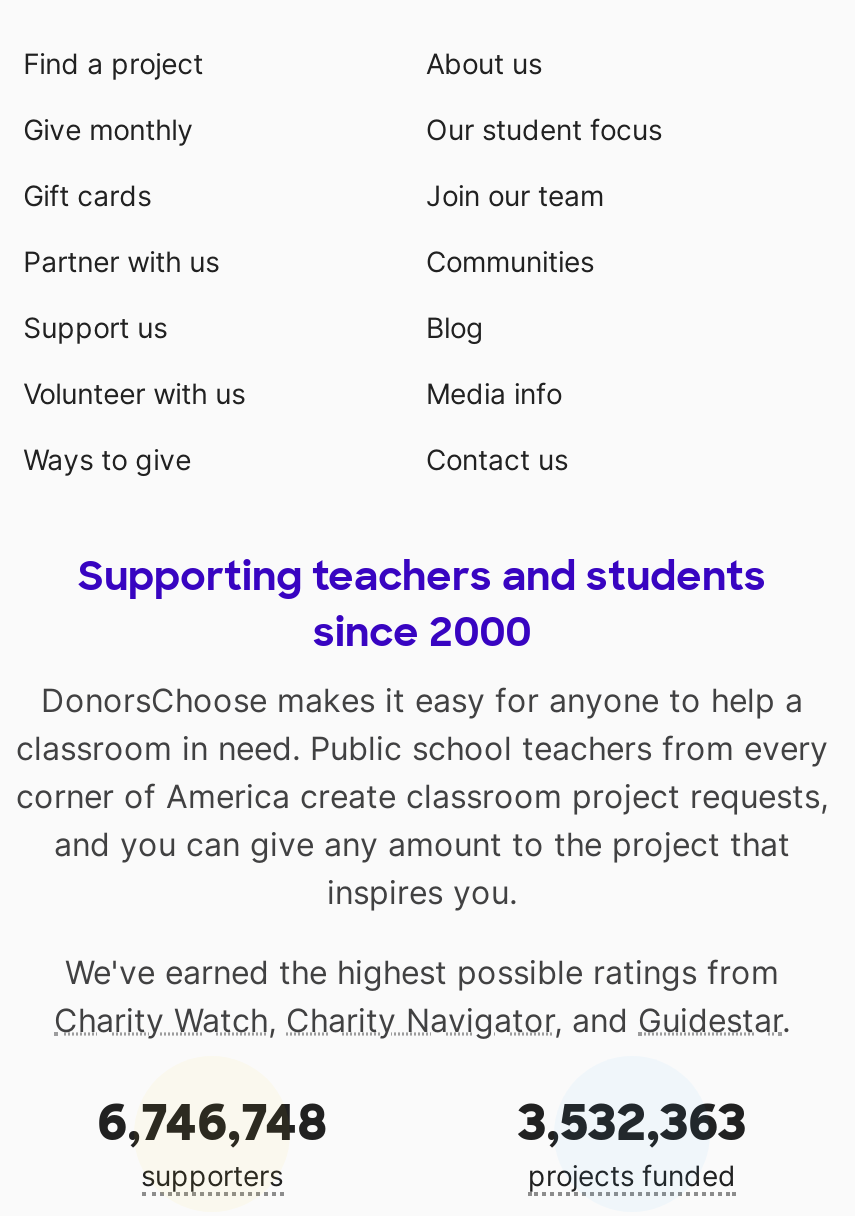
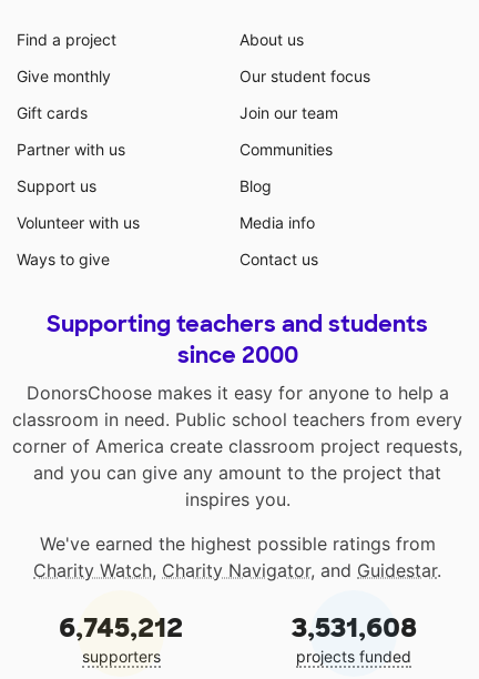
[97,1093,327,1155] 6,746,748 -> [59,611,183,645] 6,745,212
[518,1093,746,1155] 3,532,363 -> [291,611,416,645] 3,531,608

